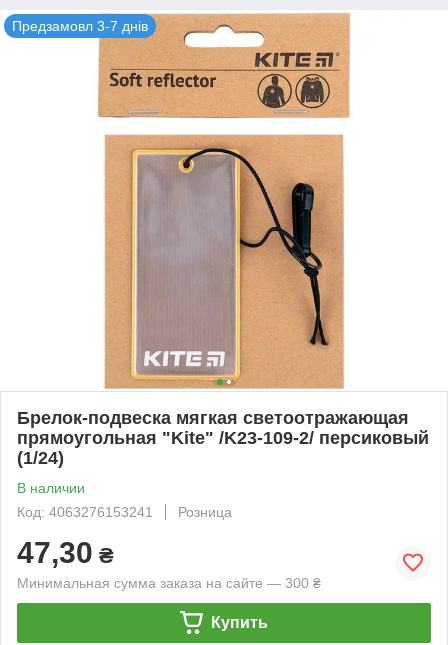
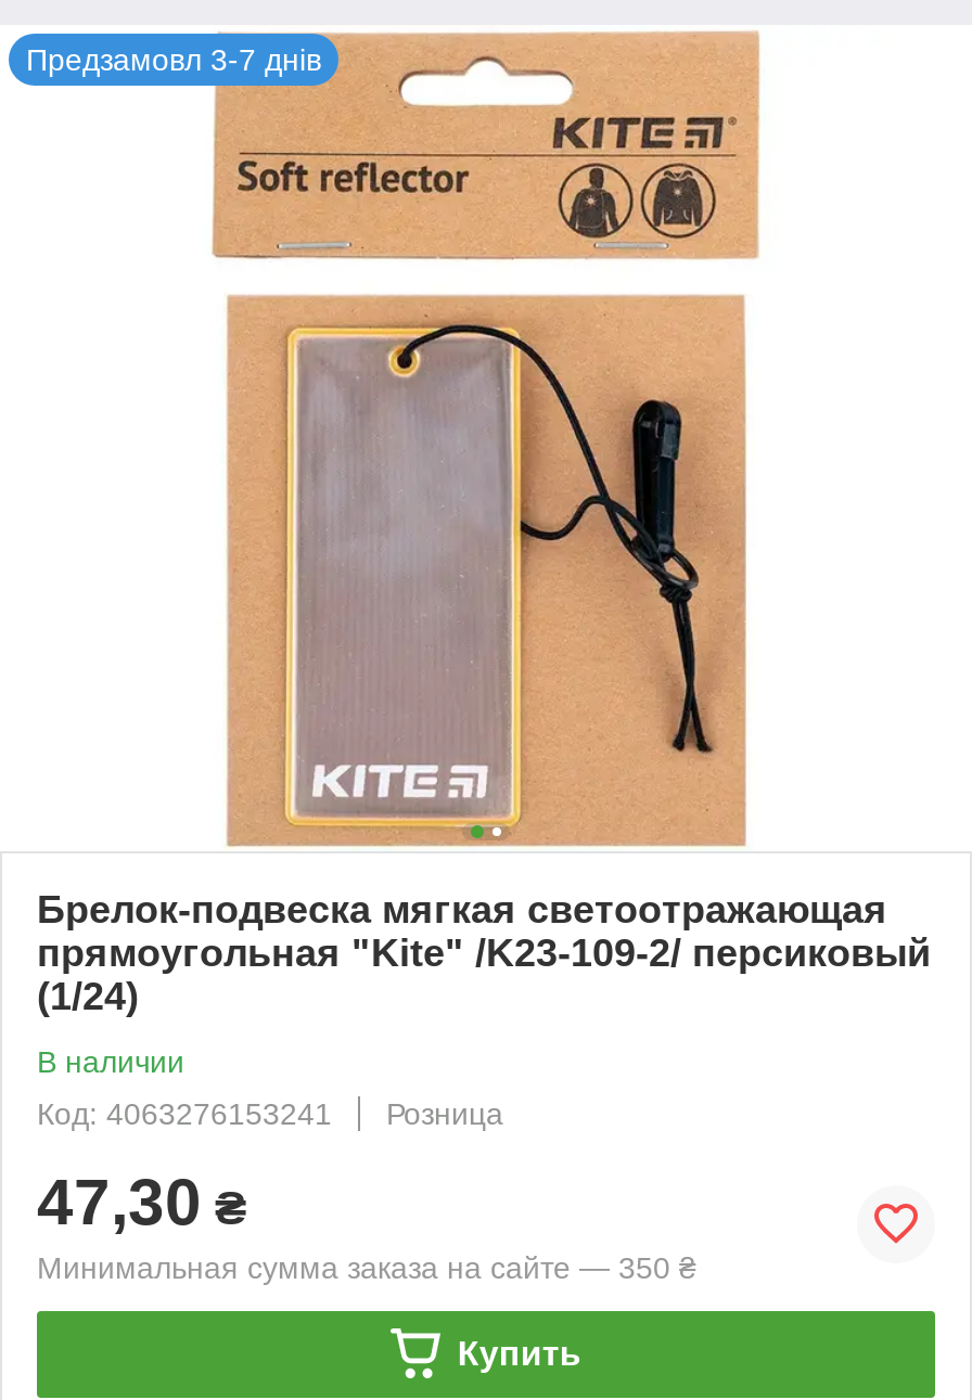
[17,575,321,591] Минимальная сумма заказа на сайте — 300 ₴ -> [37,1250,696,1285] Минимальная сумма заказа на сайте — 350 ₴

